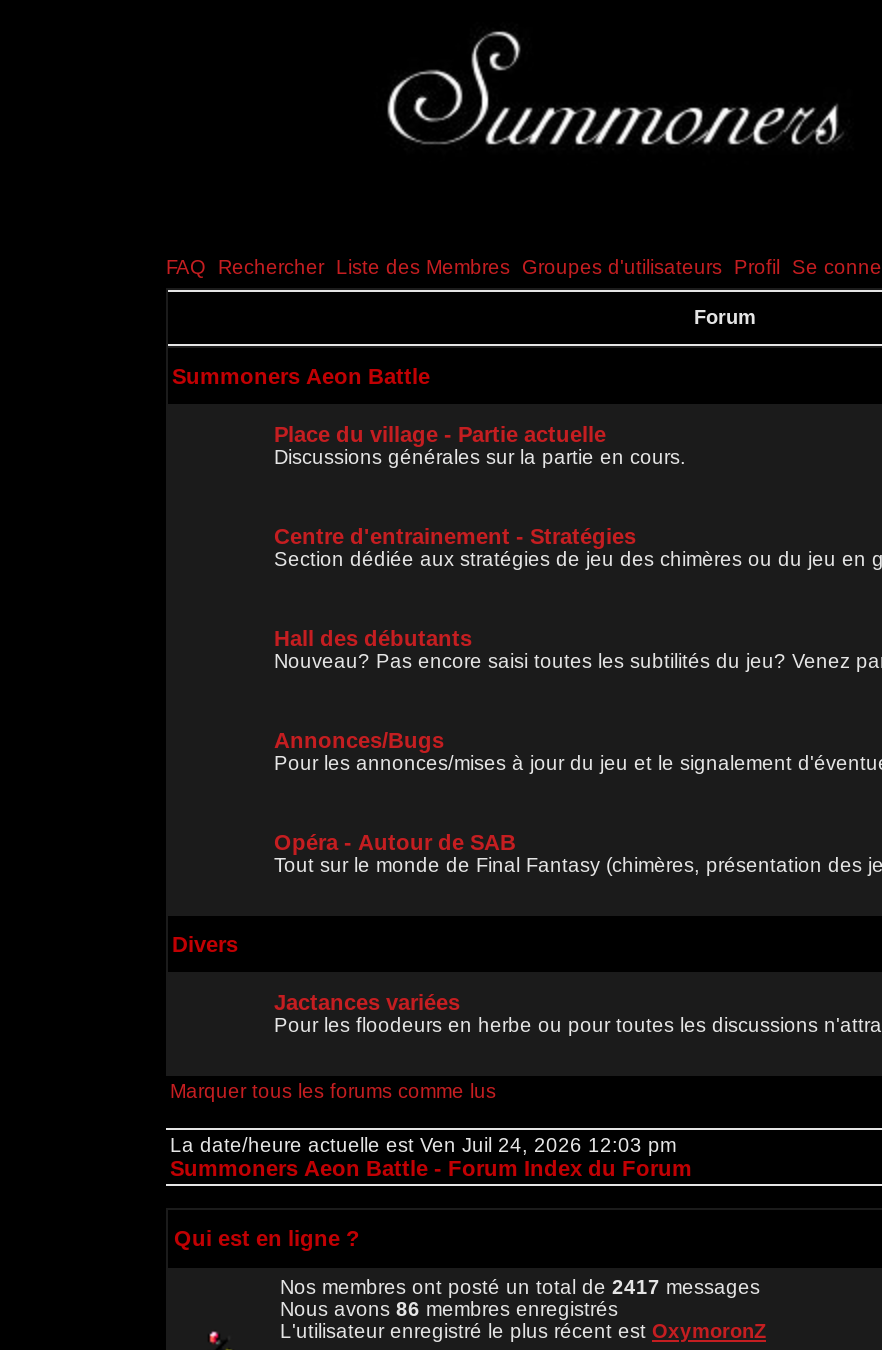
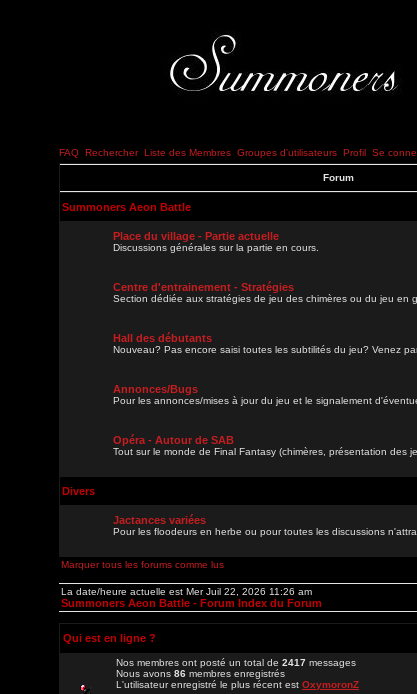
[170,1134,676,1156] La date/heure actuelle est Ven Juil 24, 2026 12:03 pm -> [61,586,312,597] La date/heure actuelle est Mer Juil 22, 2026 11:26 am

